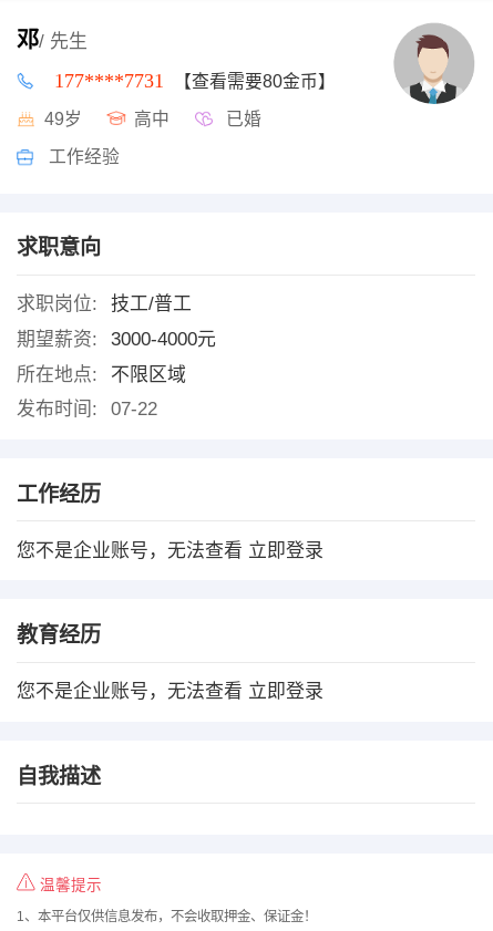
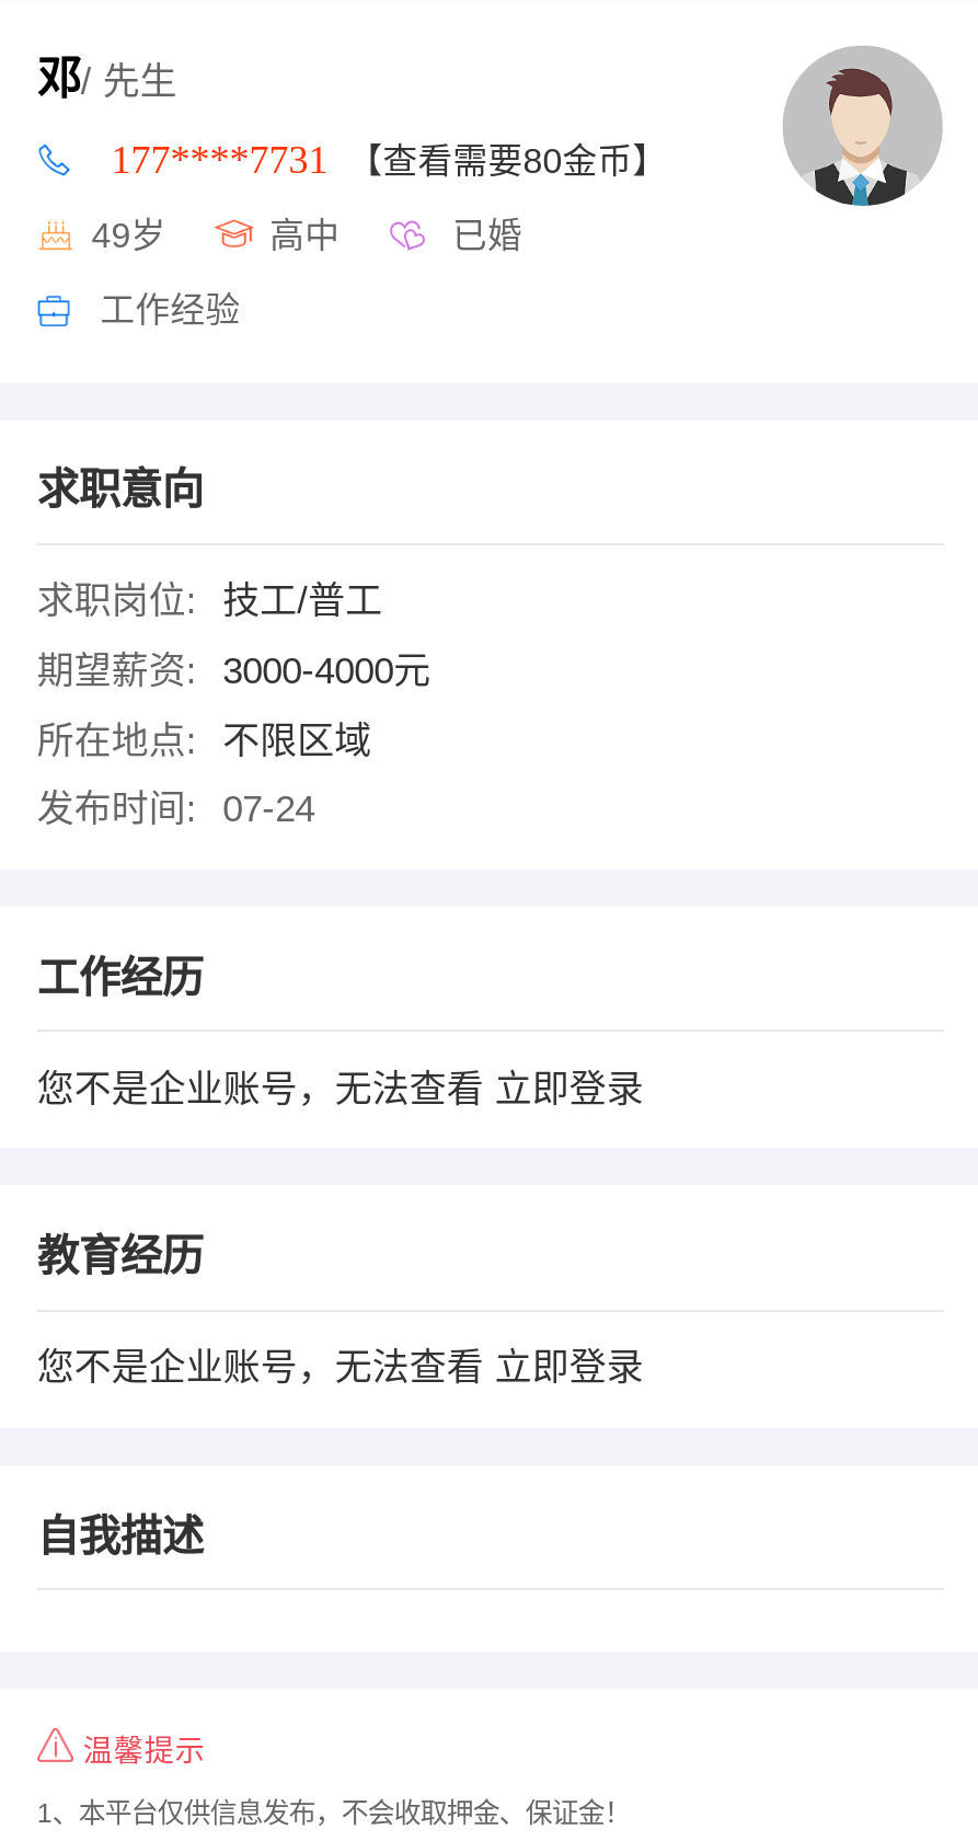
[17,399,157,420] 发布时间: 07-22 -> [37,789,315,831] 发布时间: 07-24

